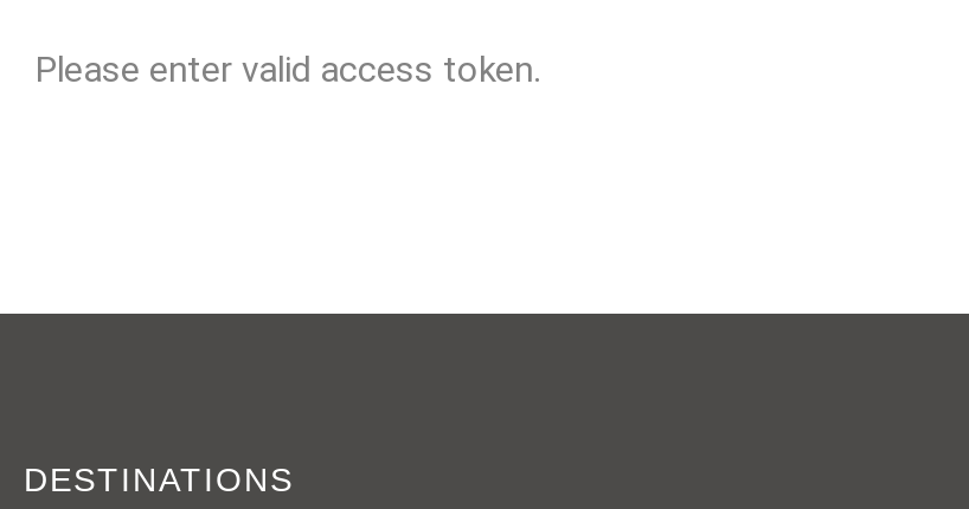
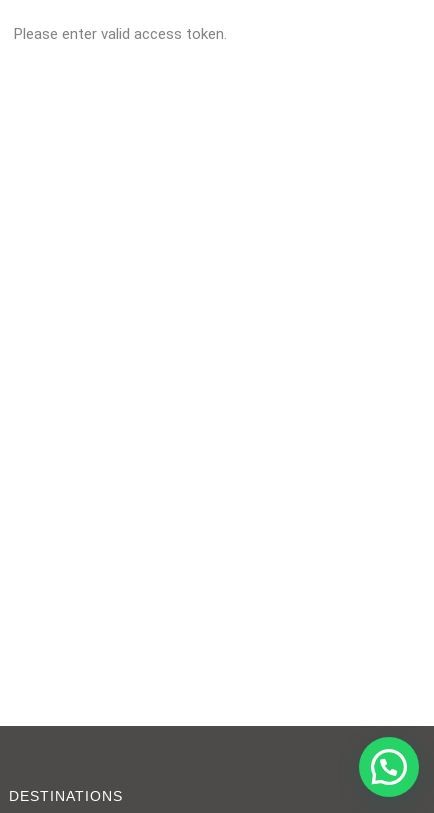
none -> [358,736,420,798] [image]

